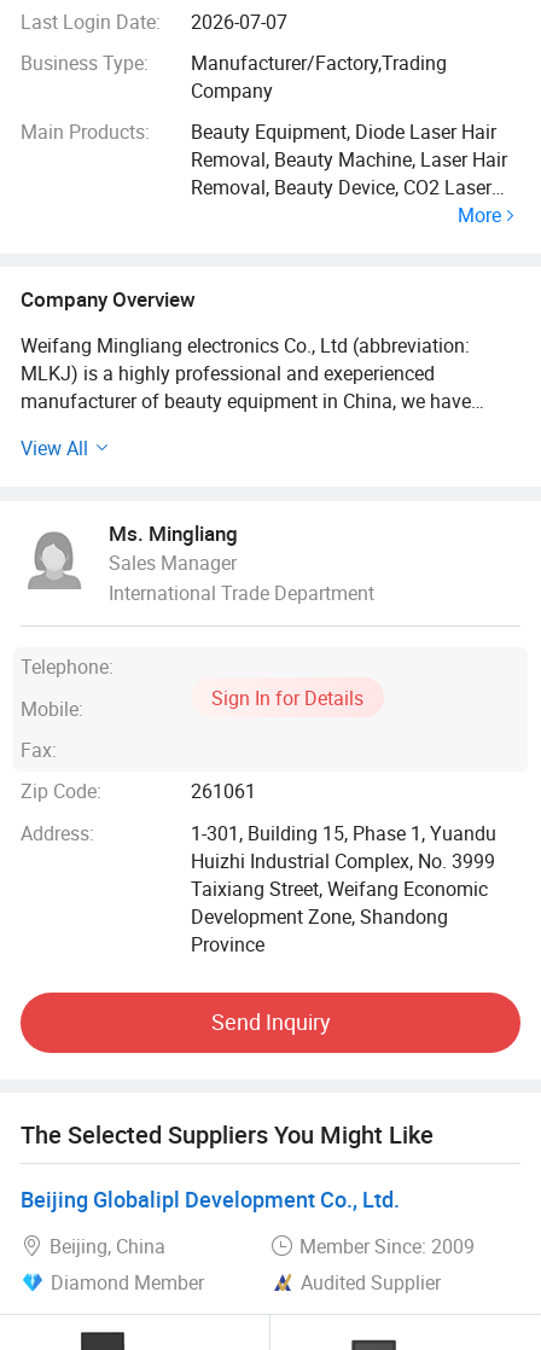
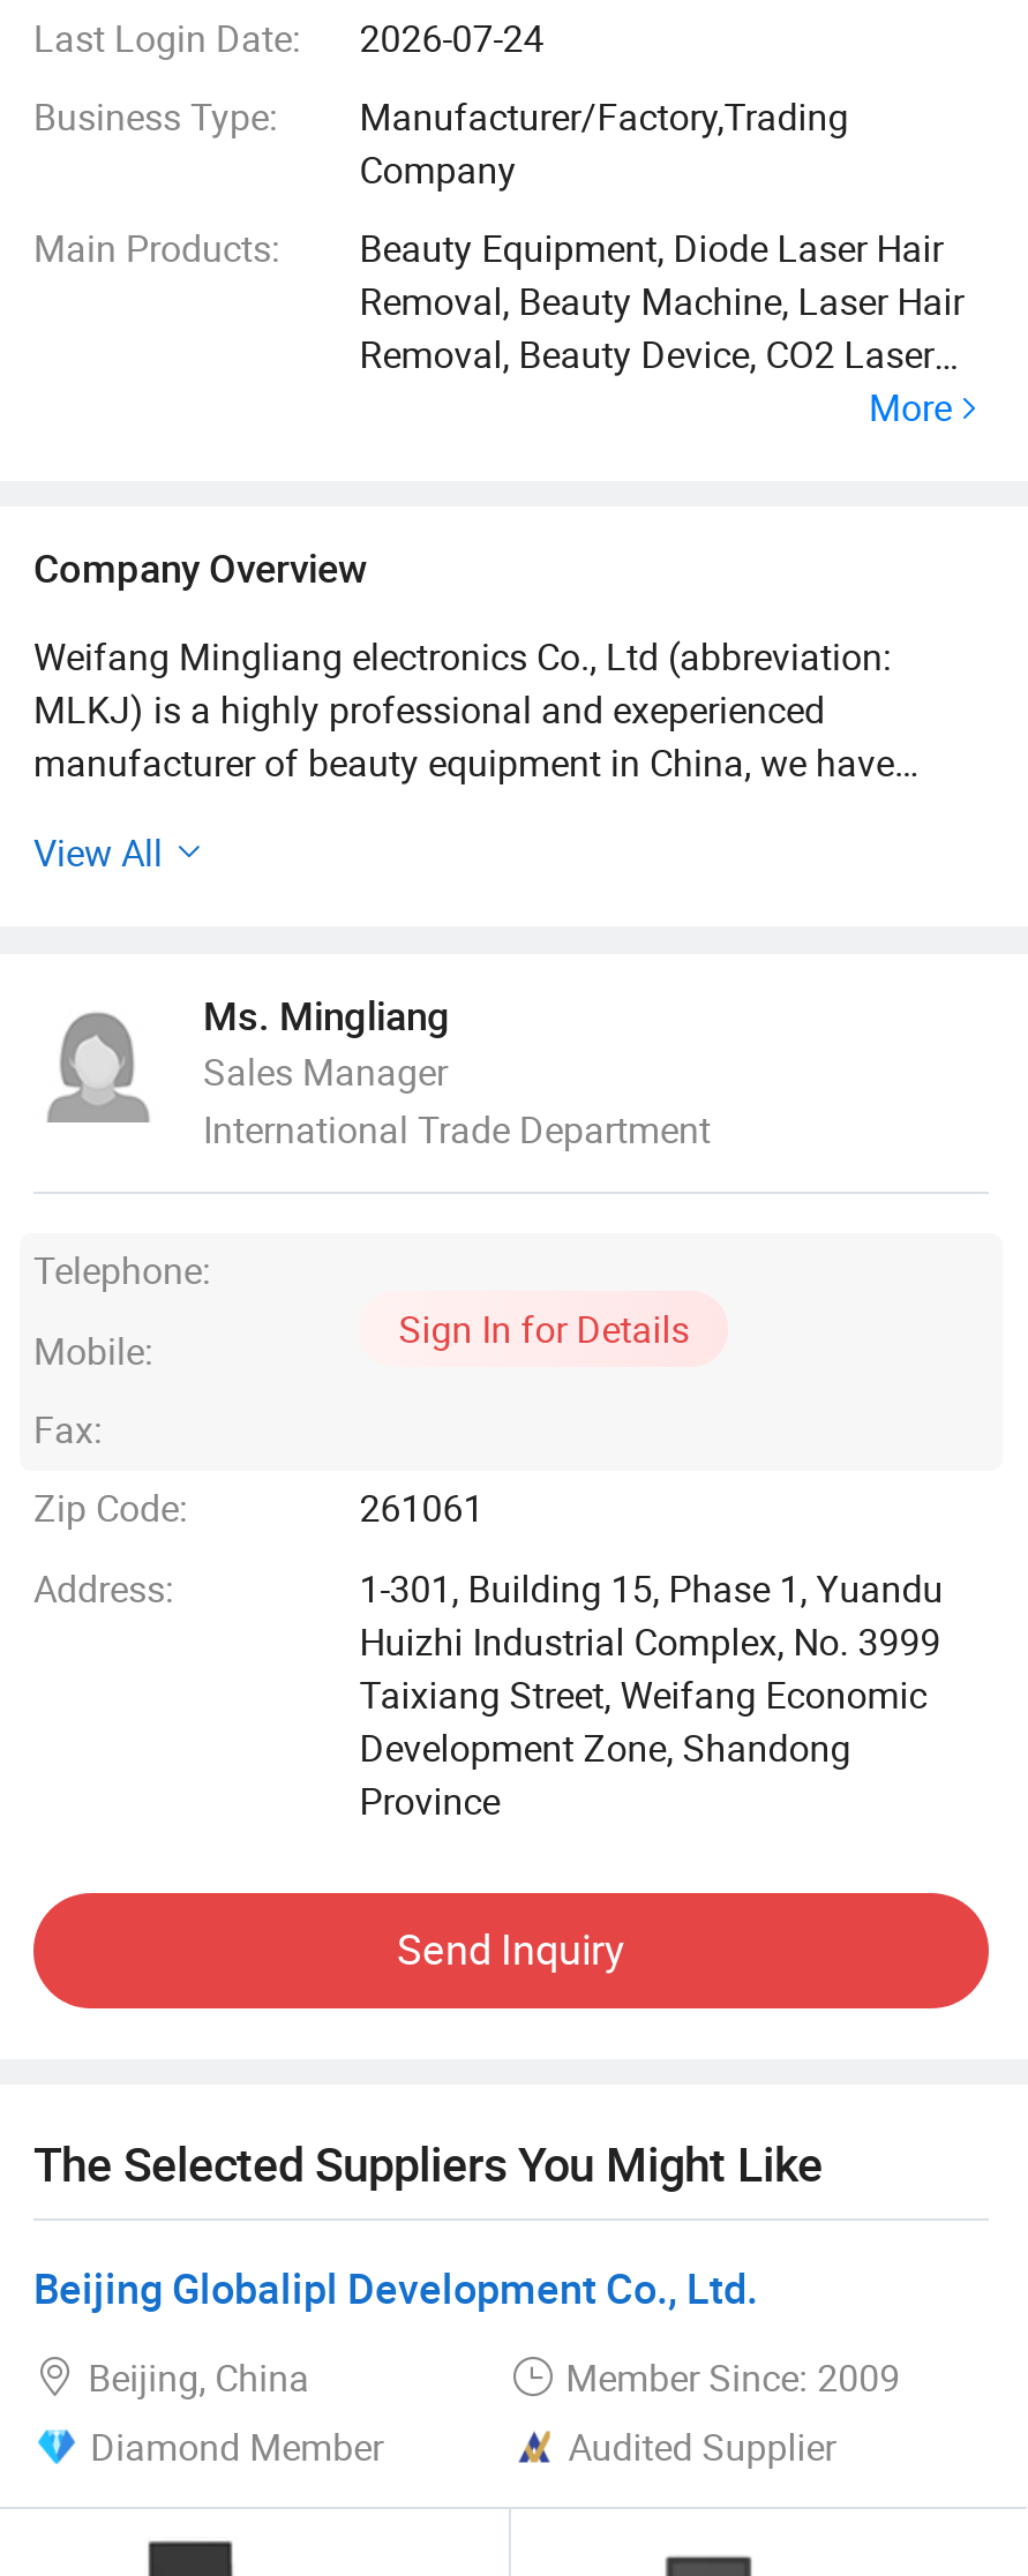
[21,8,288,35] Last Login Date: 2026-07-07 -> [33,12,544,63] Last Login Date: 2026-07-24

